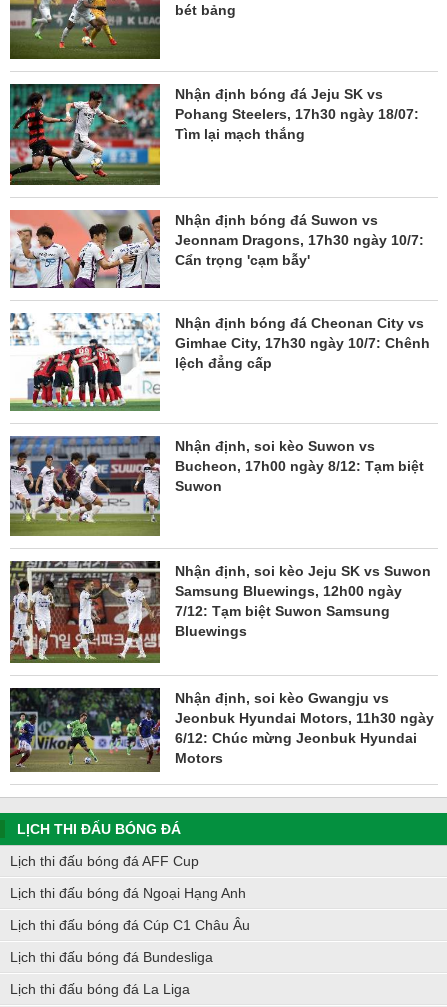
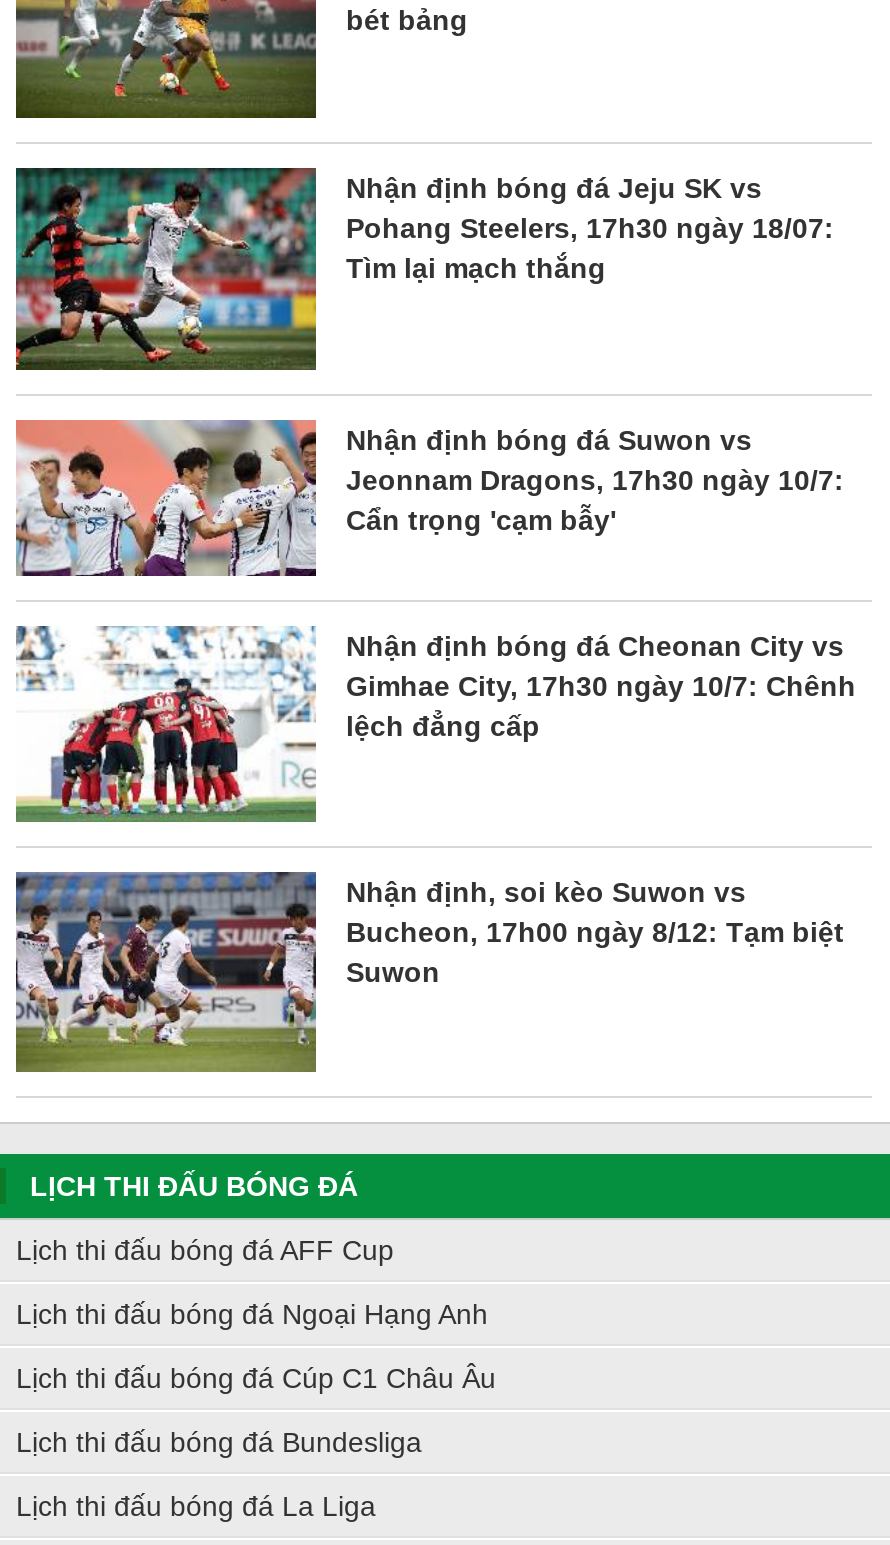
[9,560,431,664] [image] | Nhận định, soi kèo Jeju SK vs Suwon | Samsung Bluewings, 12h00 ngày | 7/12: Tạm biệt Suwon Samsung | Bluewings -> none
[10,687,434,770] [image] | Nhận định, soi kèo Gwangju vs | Jeonbuk Hyundai Motors, 11h30 ngày | 6/12: Chúc mừng Jeonbuk Hyundai | Motors -> none

